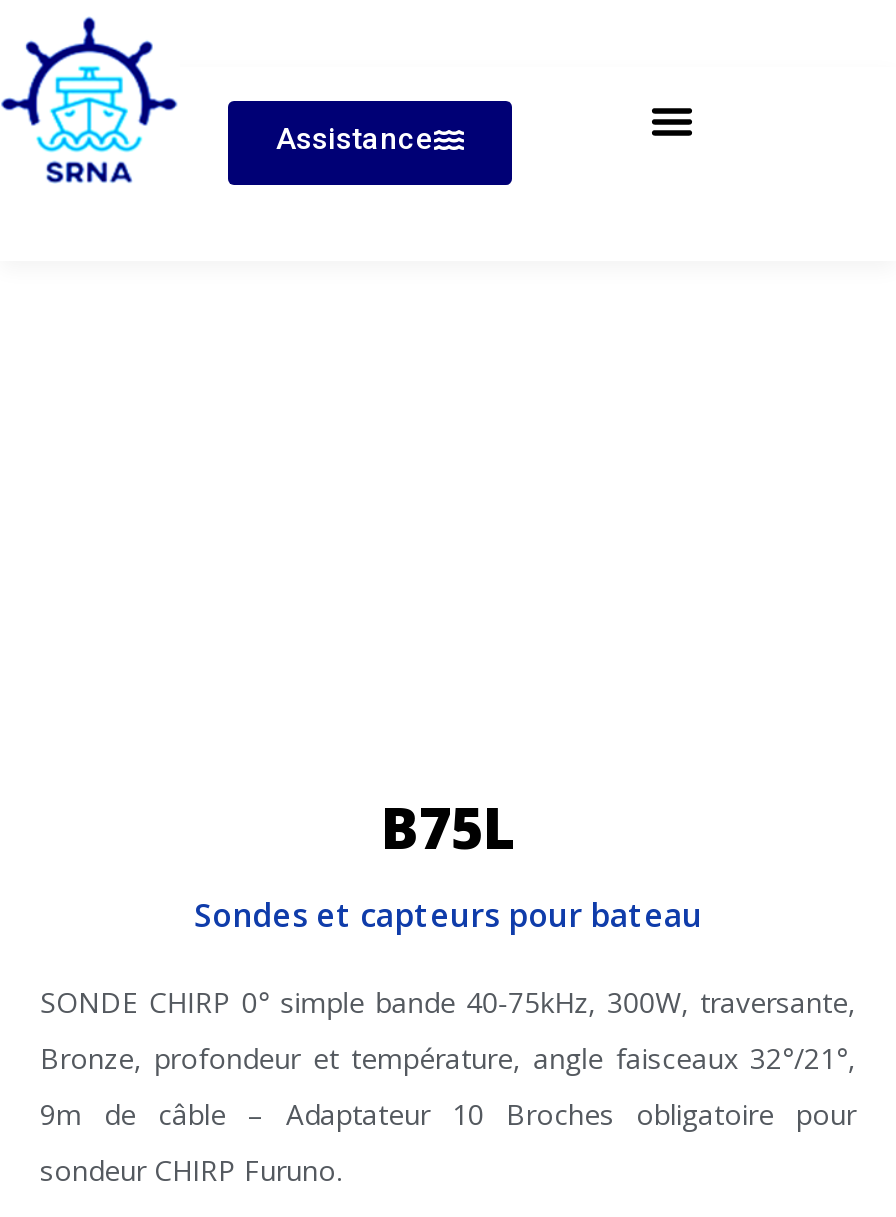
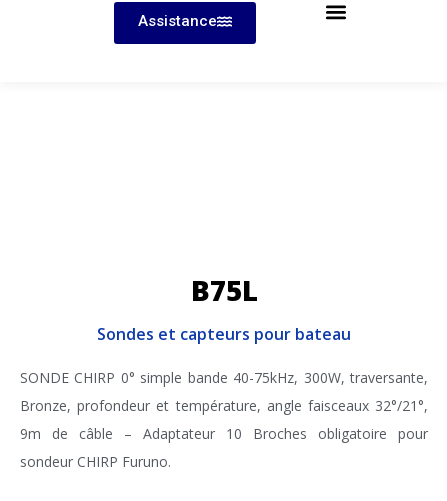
[6,15,178,185] [image] -> none

